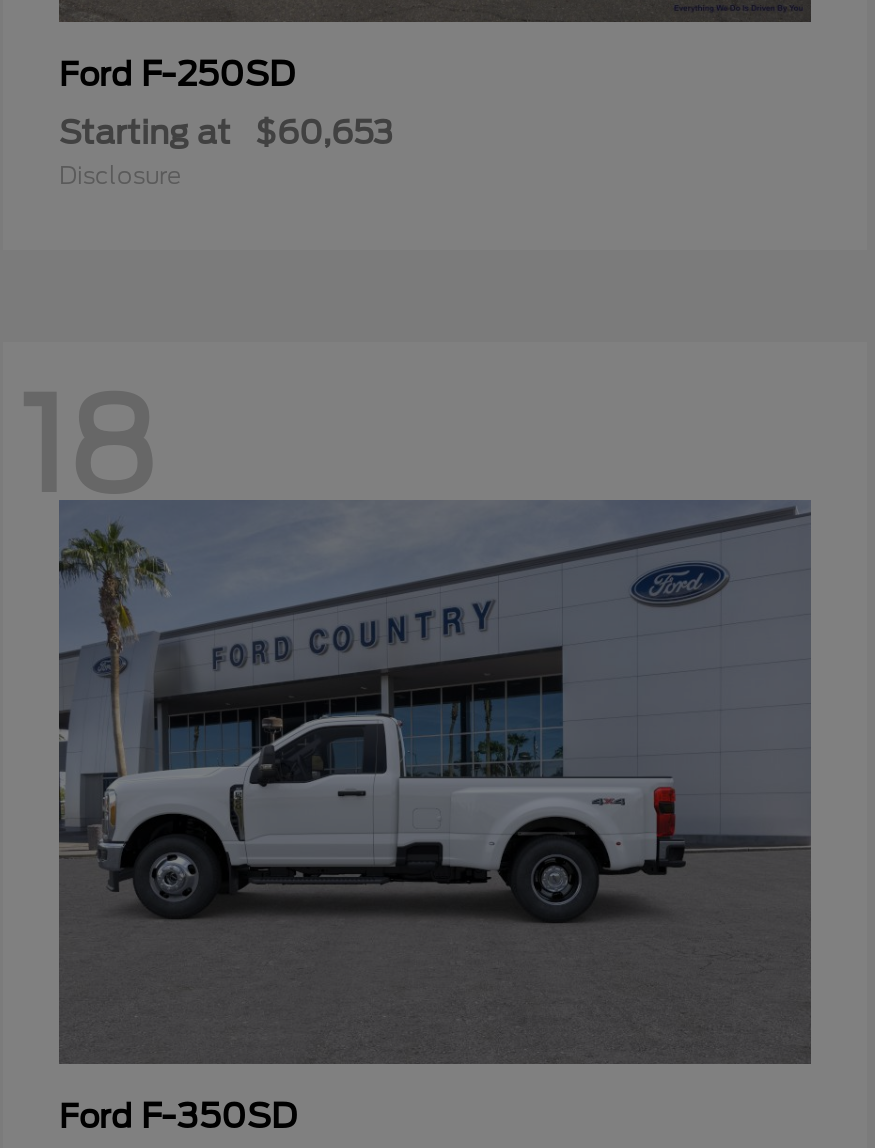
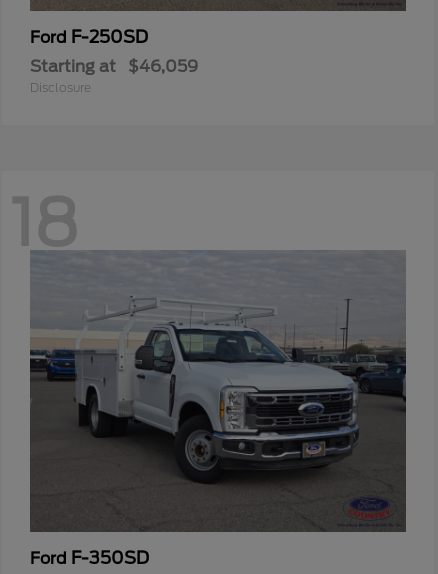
[59,114,393,152] Starting at $60,653 -> [30,57,198,76] Starting at $46,059
[59,502,811,1064] [image] -> [30,252,406,531] [image]

